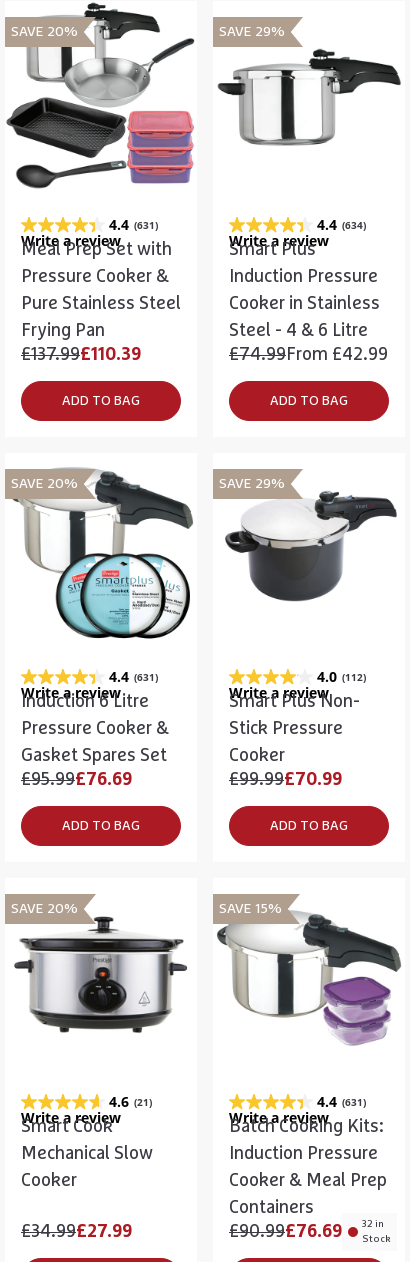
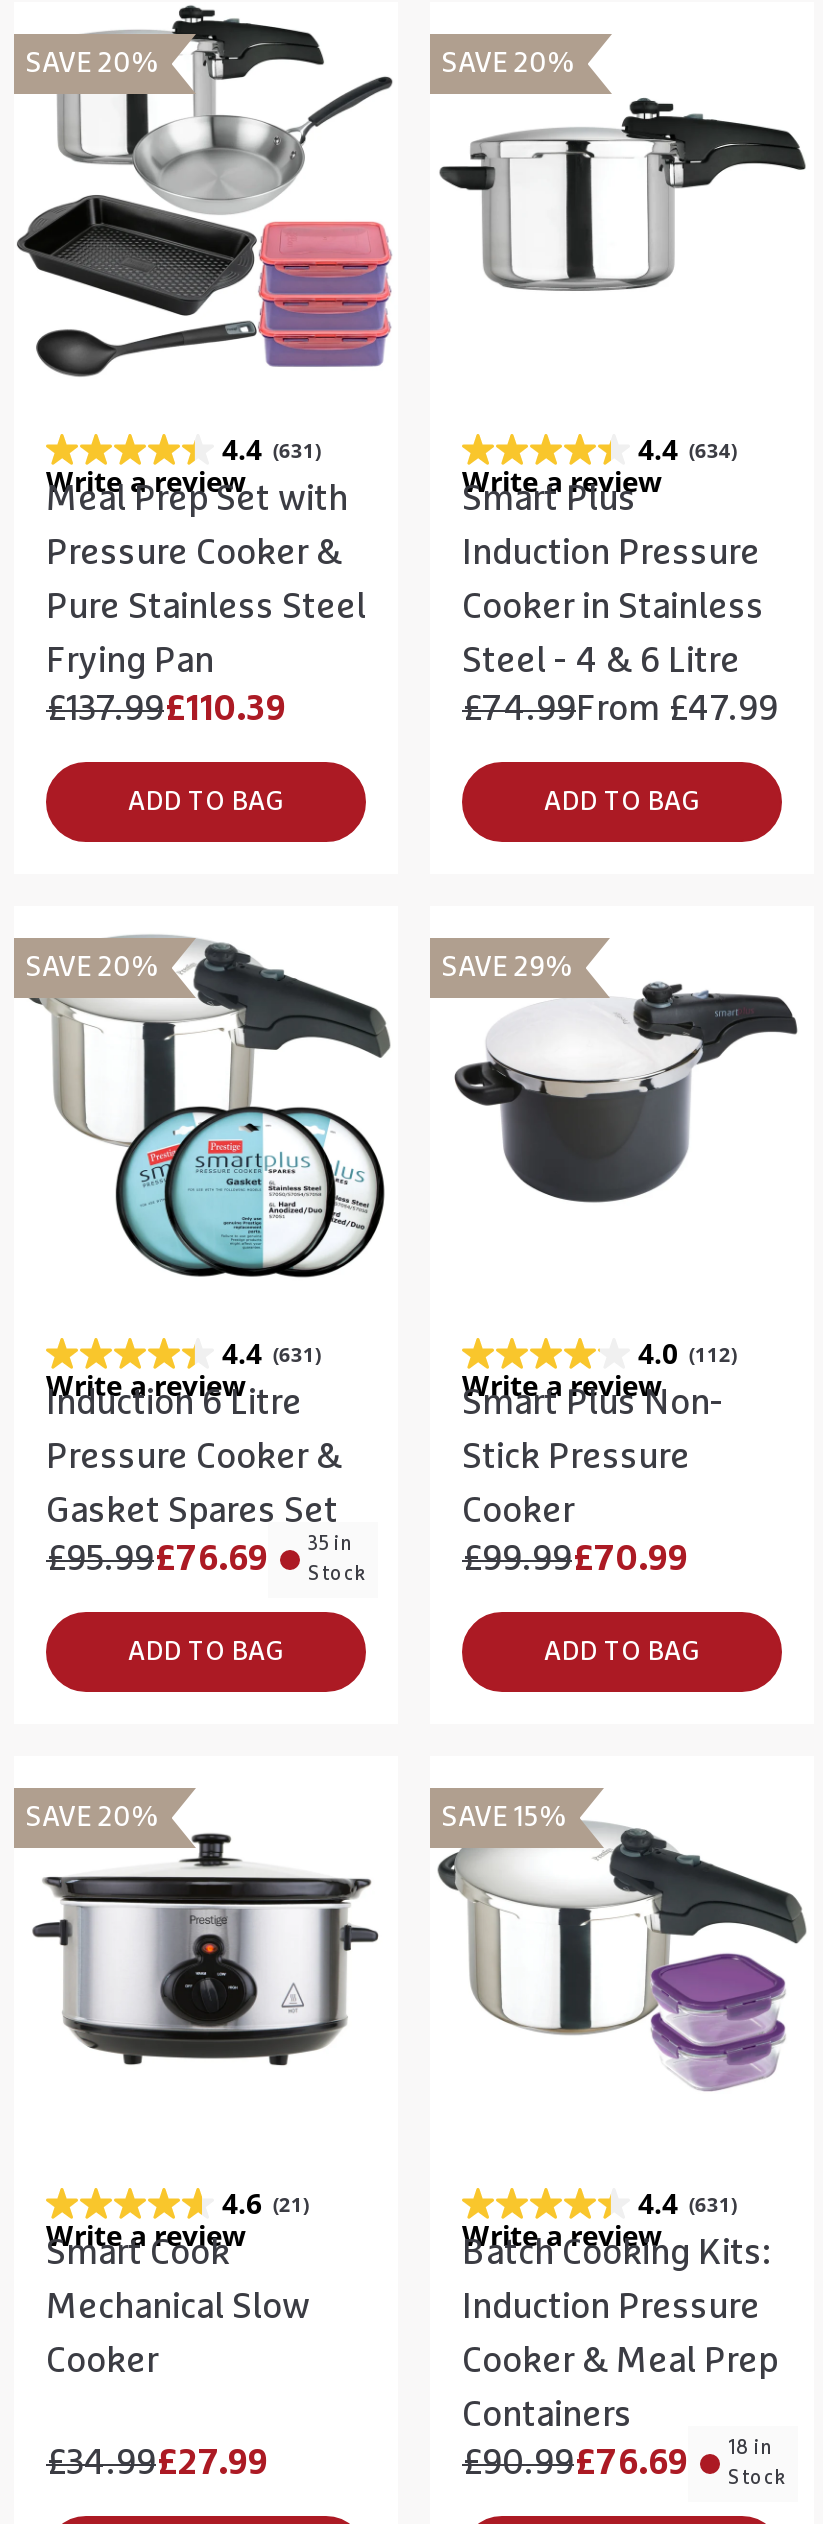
[219,24,285,38] SAVE 29% -> [442,49,576,77] SAVE 20%
[229,345,388,363] £74.99From £42.99 -> [462,691,778,727] £74.99From £47.99
none -> [308,1534,366,1584] 35 in | Stock
[229,1219,391,1244] £90.99£76.69 32 in Stock -> [462,2438,786,2488] £90.99£76.69 18 in Stock

